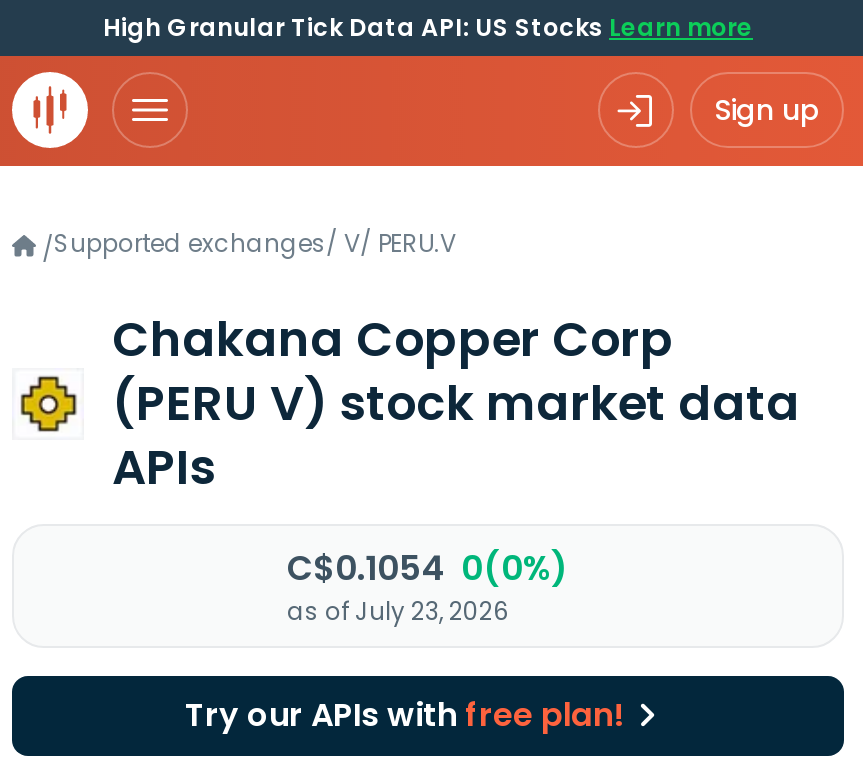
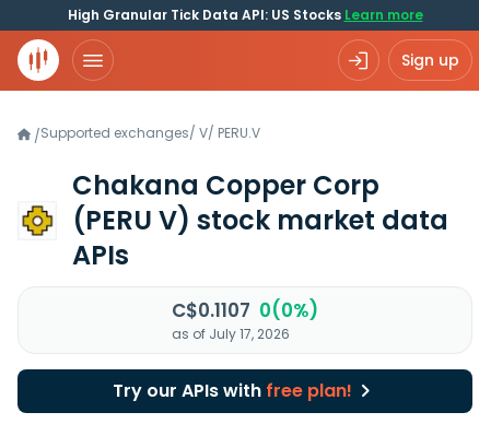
[287,544,569,628] C$0.1054 0(0%) | as of July 23, 2026 -> [172,297,318,343] C$0.1107 0(0%) | as of July 17, 2026

